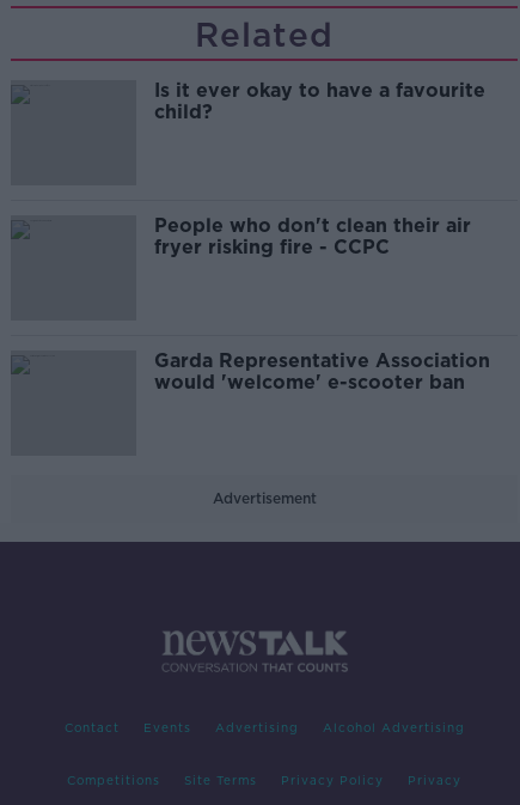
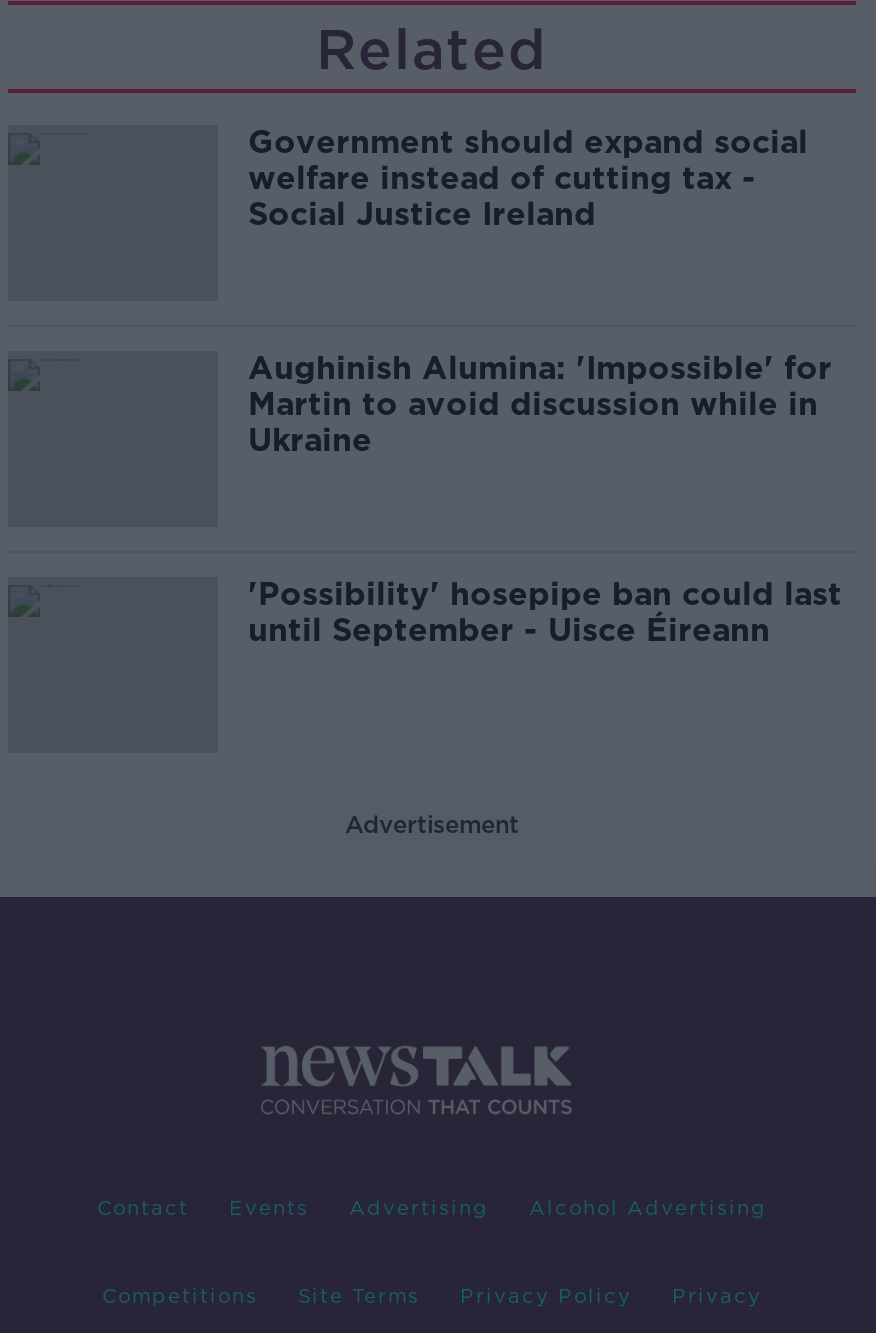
[154,79,485,124] Is it ever okay to have a favourite | child? -> [248,124,808,234] Government should expand social | welfare instead of cutting tax - | Social Justice Ireland
[154,214,471,259] People who don't clean their air | fryer risking fire - CCPC -> [248,350,832,460] Aughinish Alumina: 'Impossible' for | Martin to avoid discussion while in | Ukraine
[154,350,490,394] Garda Representative Association | would 'welcome' e-scooter ban -> [248,576,842,650] 'Possibility' hosepipe ban could last | until September - Uisce Éireann

